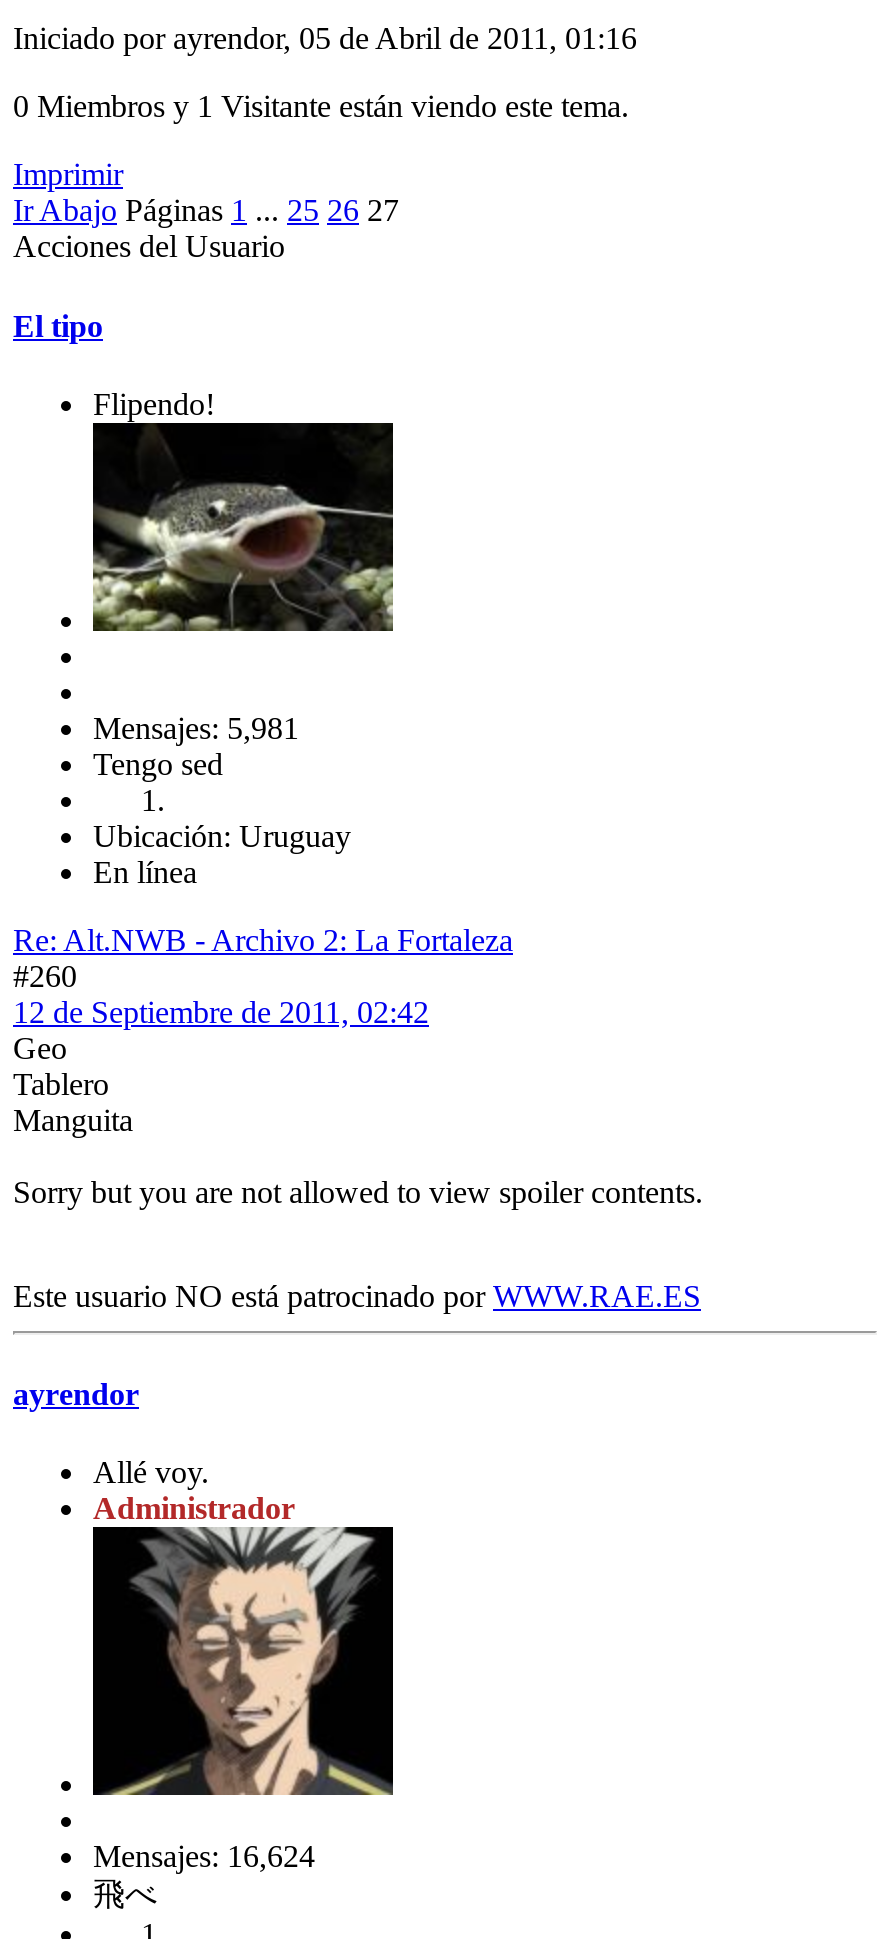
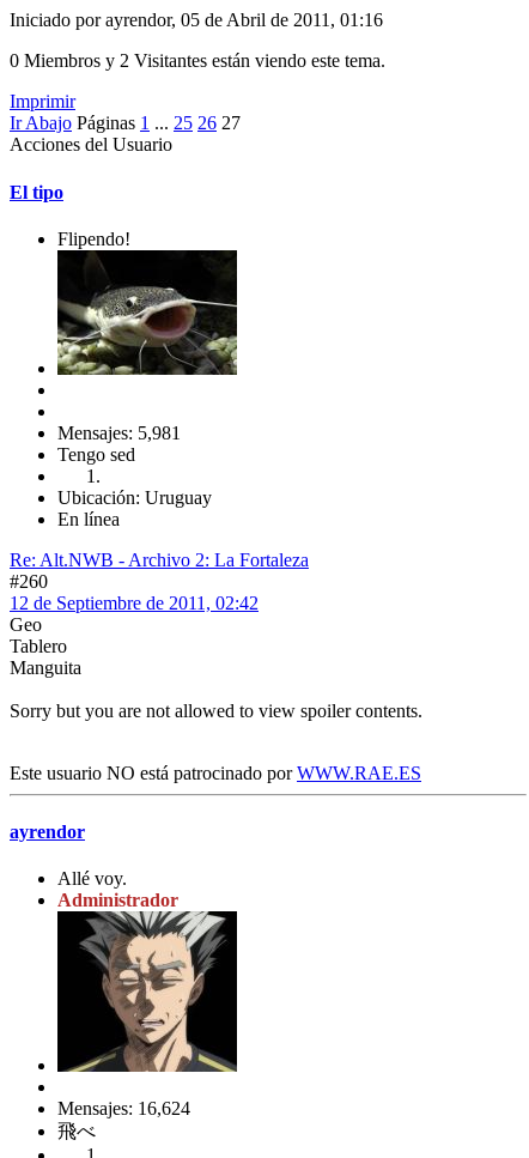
[13,90,629,124] 0 Miembros y 1 Visitante están viendo este tema. -> [10,51,385,71] 0 Miembros y 2 Visitantes están viendo este tema.

